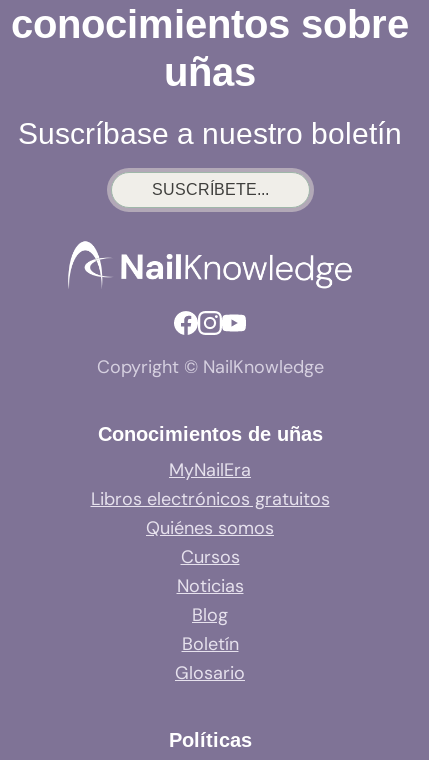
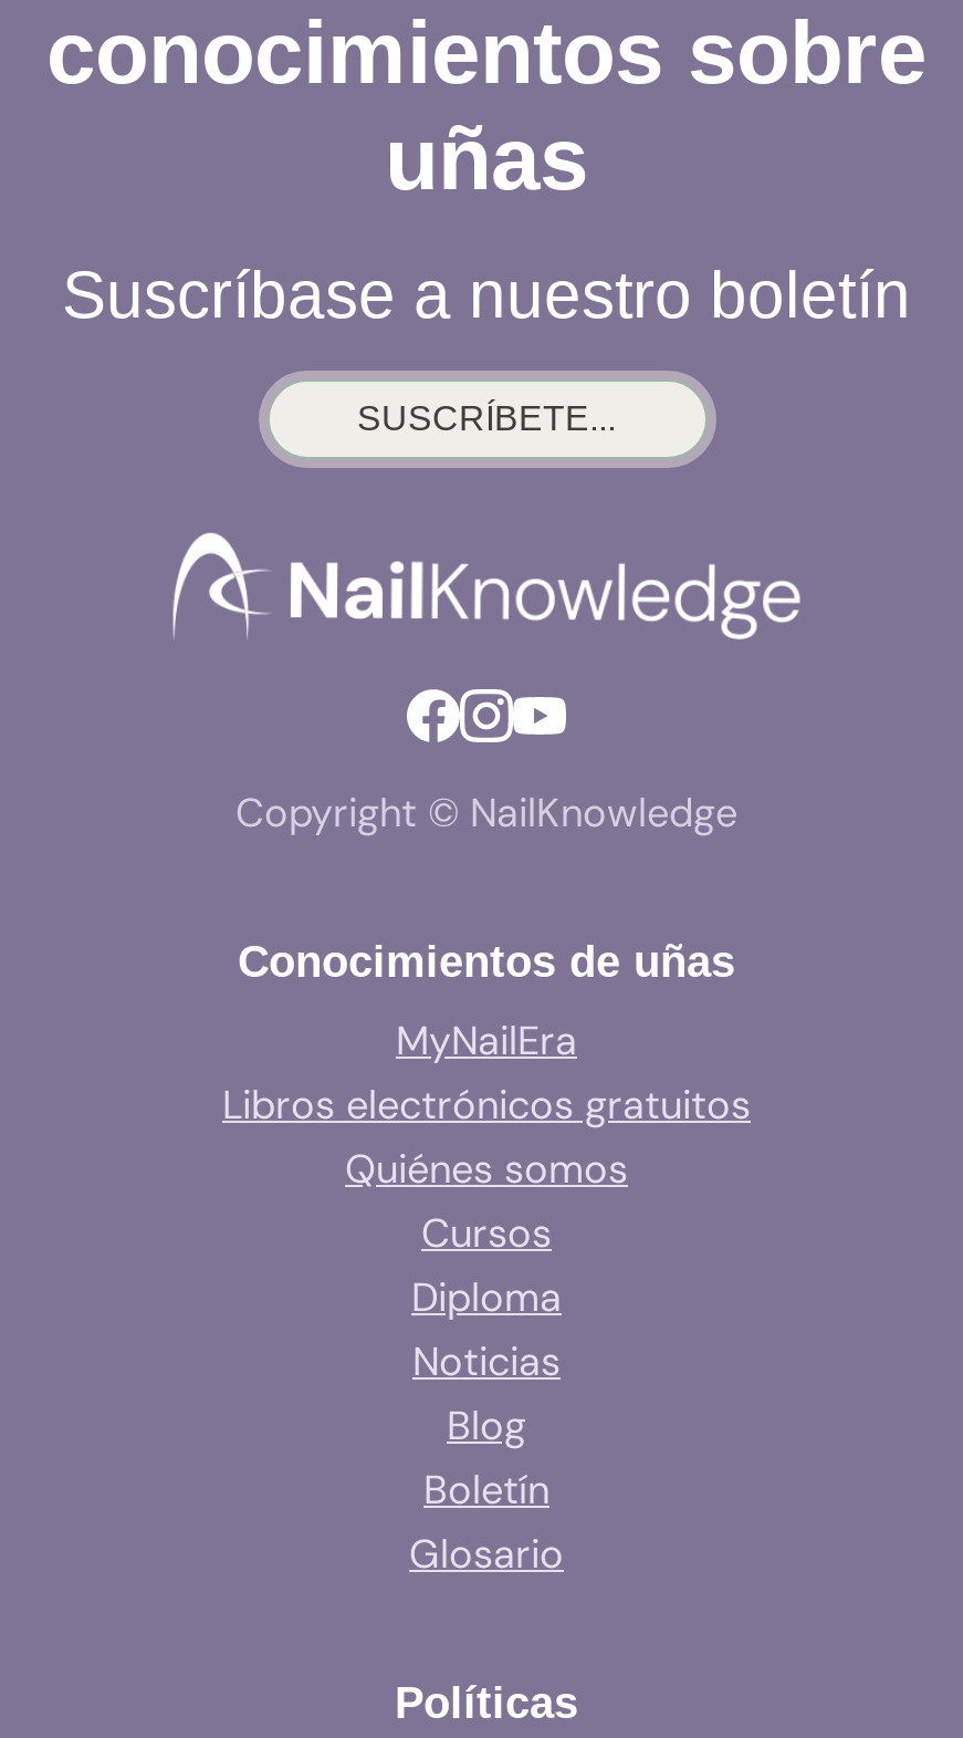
none -> [411,1271,562,1324] Diploma

